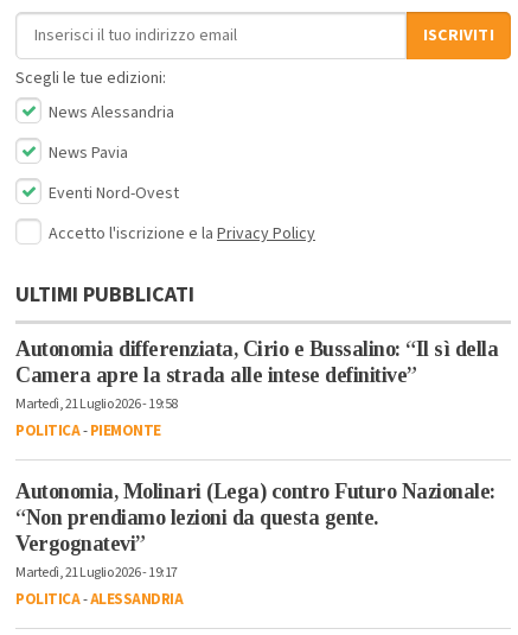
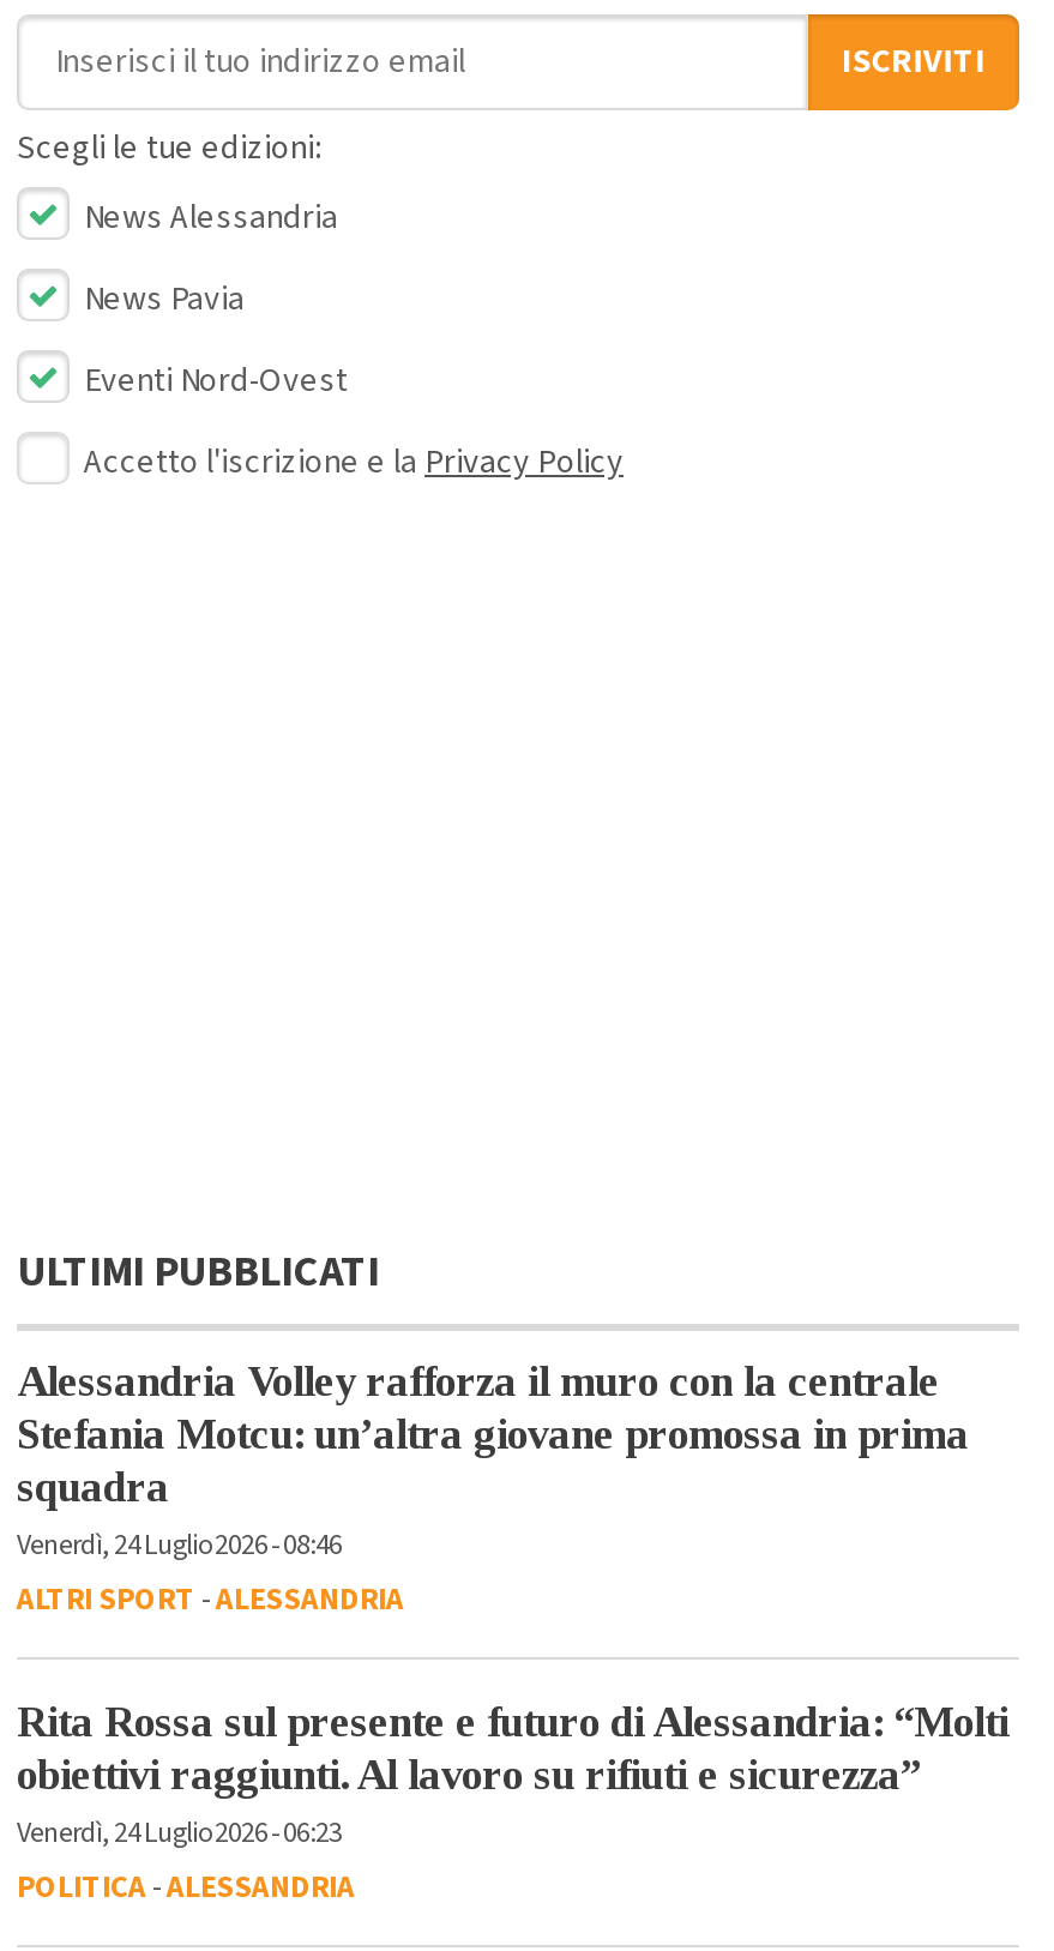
[15,337,498,442] Autonomia differenziata, Cirio e Bussalino: “Il sì della | Camera apre la strada alle intese definitive” | Martedì, 21 Luglio 2026 - 19:58 | POLITICA-PIEMONTE -> [17,1357,969,1621] Alessandria Volley rafforza il muro con la centrale | Stefania Motcu: un’altra giovane promossa in prima | squadra | Venerdì, 24 Luglio 2026 - 08:46 | ALTRI SPORT -ALESSANDRIA
[15,480,495,583] Autonomia, Molinari (Lega) contro Futuro Nazionale: | “Non prendiamo lezioni da questa gente. | Vergognatevi” | Martedì, 21 Luglio 2026 - 19:17 -> [17,1698,1008,1854] Rita Rossa sul presente e futuro di Alessandria: “Molti | obiettivi raggiunti. Al lavoro su rifiuti e sicurezza” | Venerdì, 24 Luglio 2026 - 06:23

